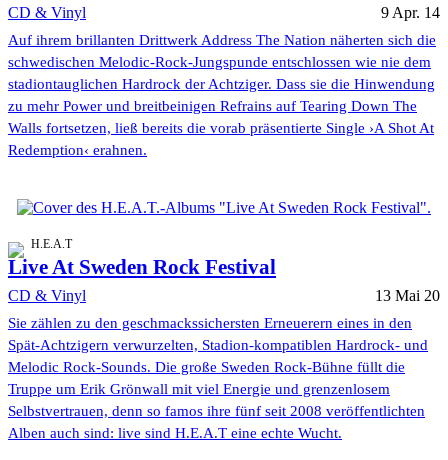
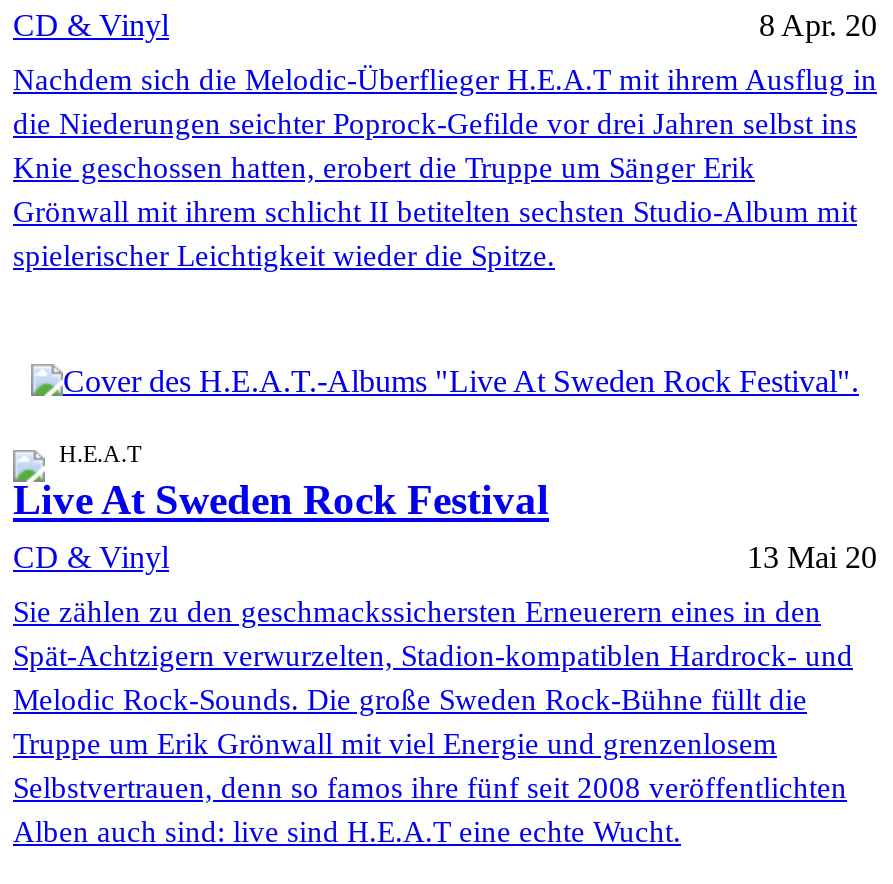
[381,4,440,21] 9 Apr. 14 -> [759,9,877,43] 8 Apr. 20
[8,32,436,158] Auf ihrem brillanten Drittwerk Address The Nation näherten sich die | schwedischen Melodic-Rock-Jungspunde entschlossen wie nie dem | stadiontauglichen Hardrock der Achtziger. Dass sie die Hinwendung | zu mehr Power und breitbeinigen Refrains auf Tearing Down The | Walls fortsetzen, ließ bereits die vorab präsentierte Single ›A Shot At | Redemption‹ erahnen. -> [13,65,877,273] Nachdem sich die Melodic-Überflieger H.E.A.T mit ihrem Ausflug in | die Niederungen seichter Poprock-Gefilde vor drei Jahren selbst ins | Knie geschossen hatten, erobert die Truppe um Sänger Erik | Grönwall mit ihrem schlicht II betitelten sechsten Studio-Album mit | spielerischer Leichtigkeit wieder die Spitze.

